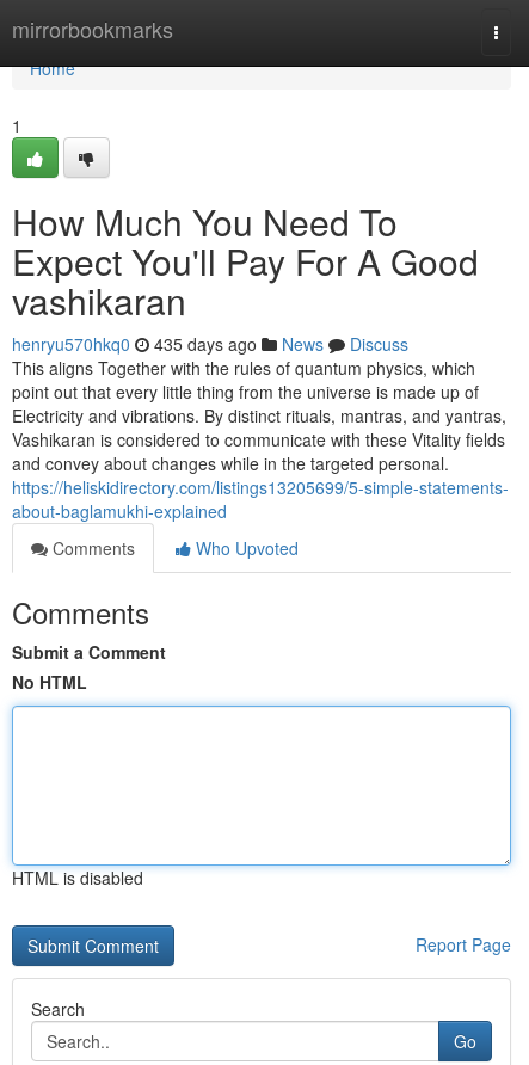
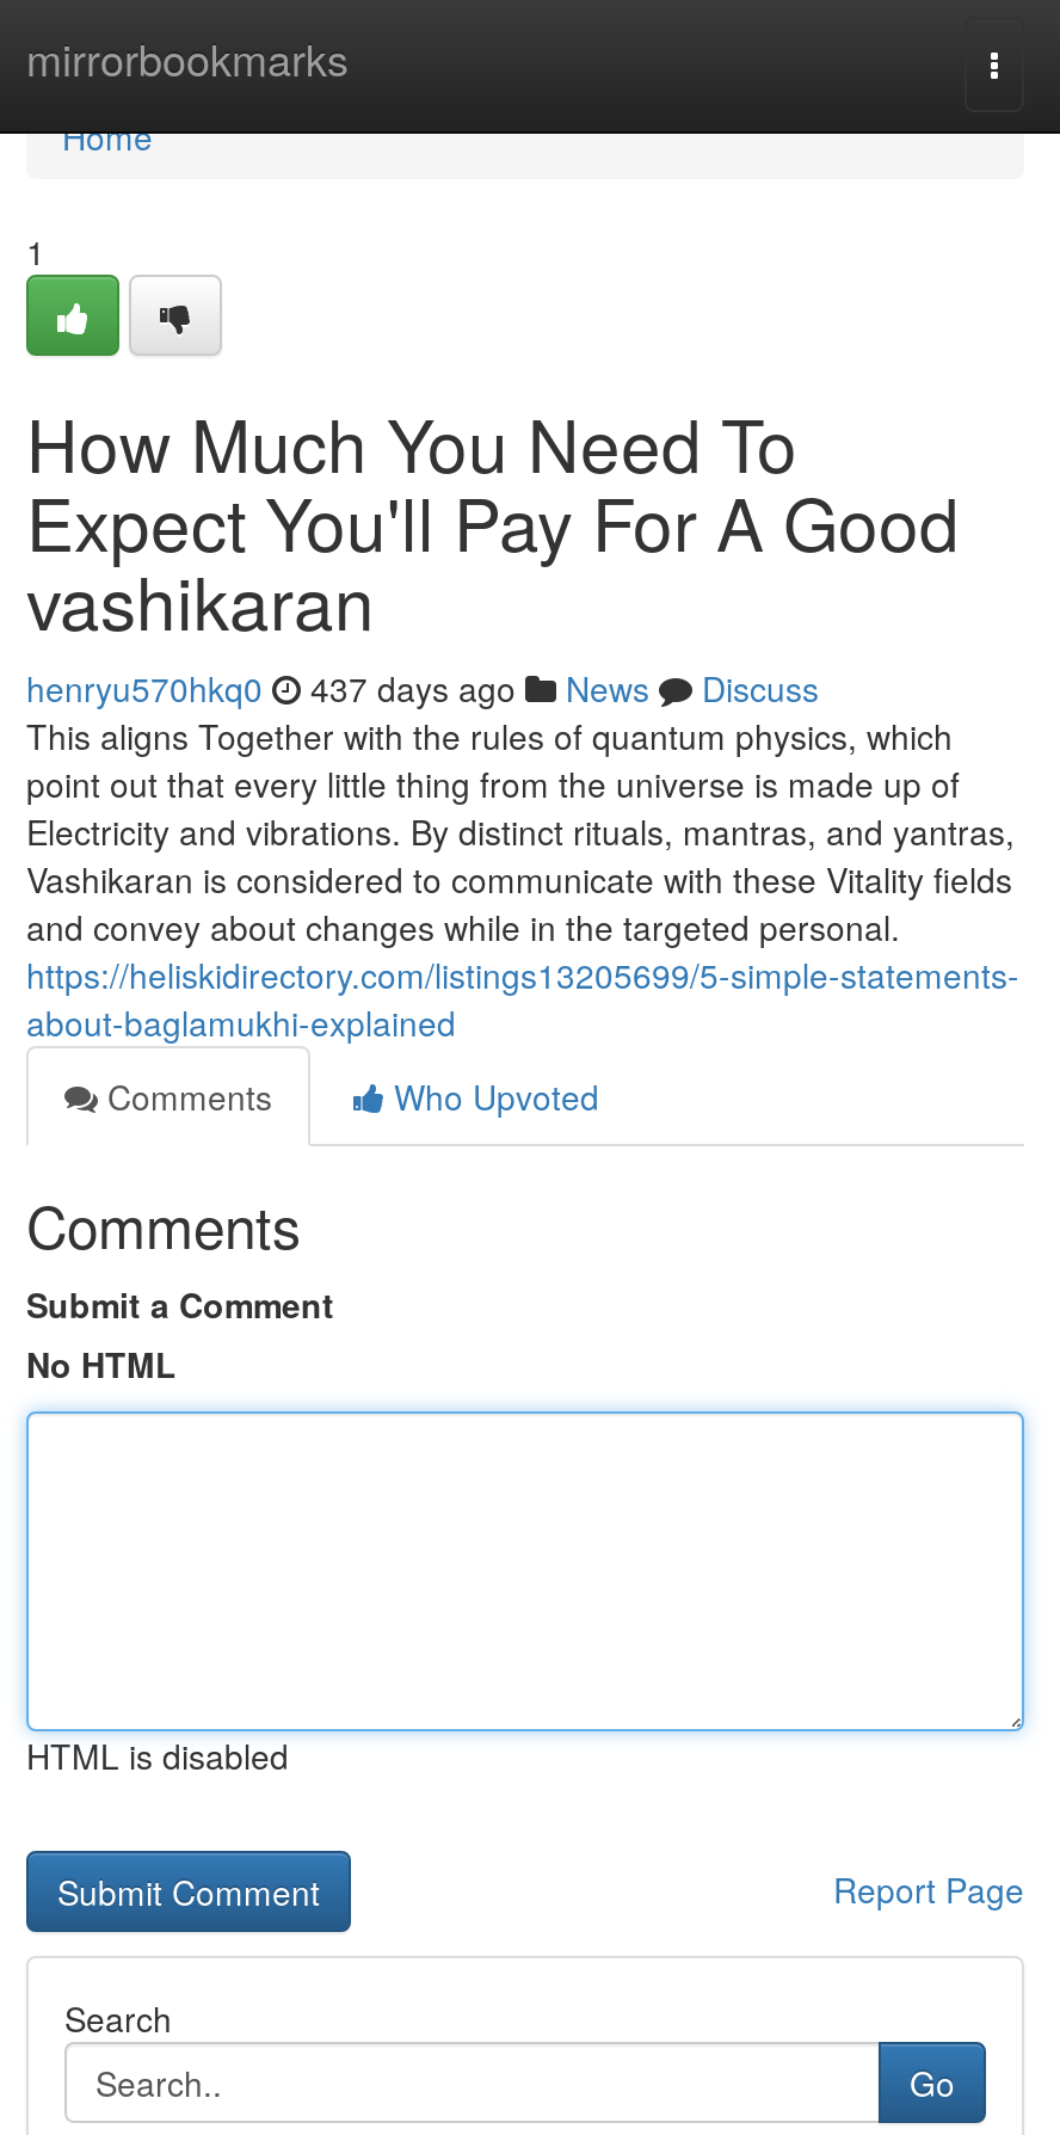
[12,332,408,356] henryu570hkq0 435 days ago News Discuss -> [26,664,819,712] henryu570hkq0 437 days ago News Discuss

